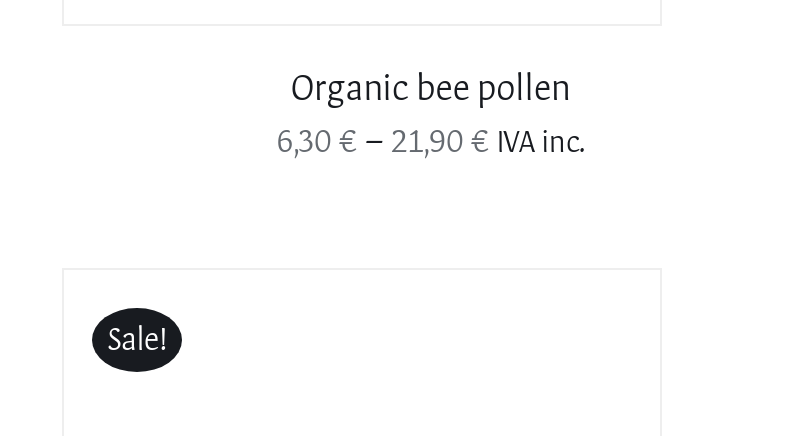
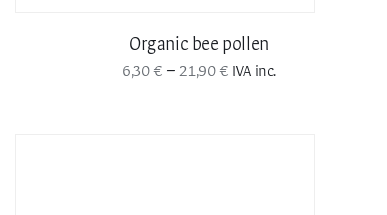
[108,320,166,360] Sale! -> none

